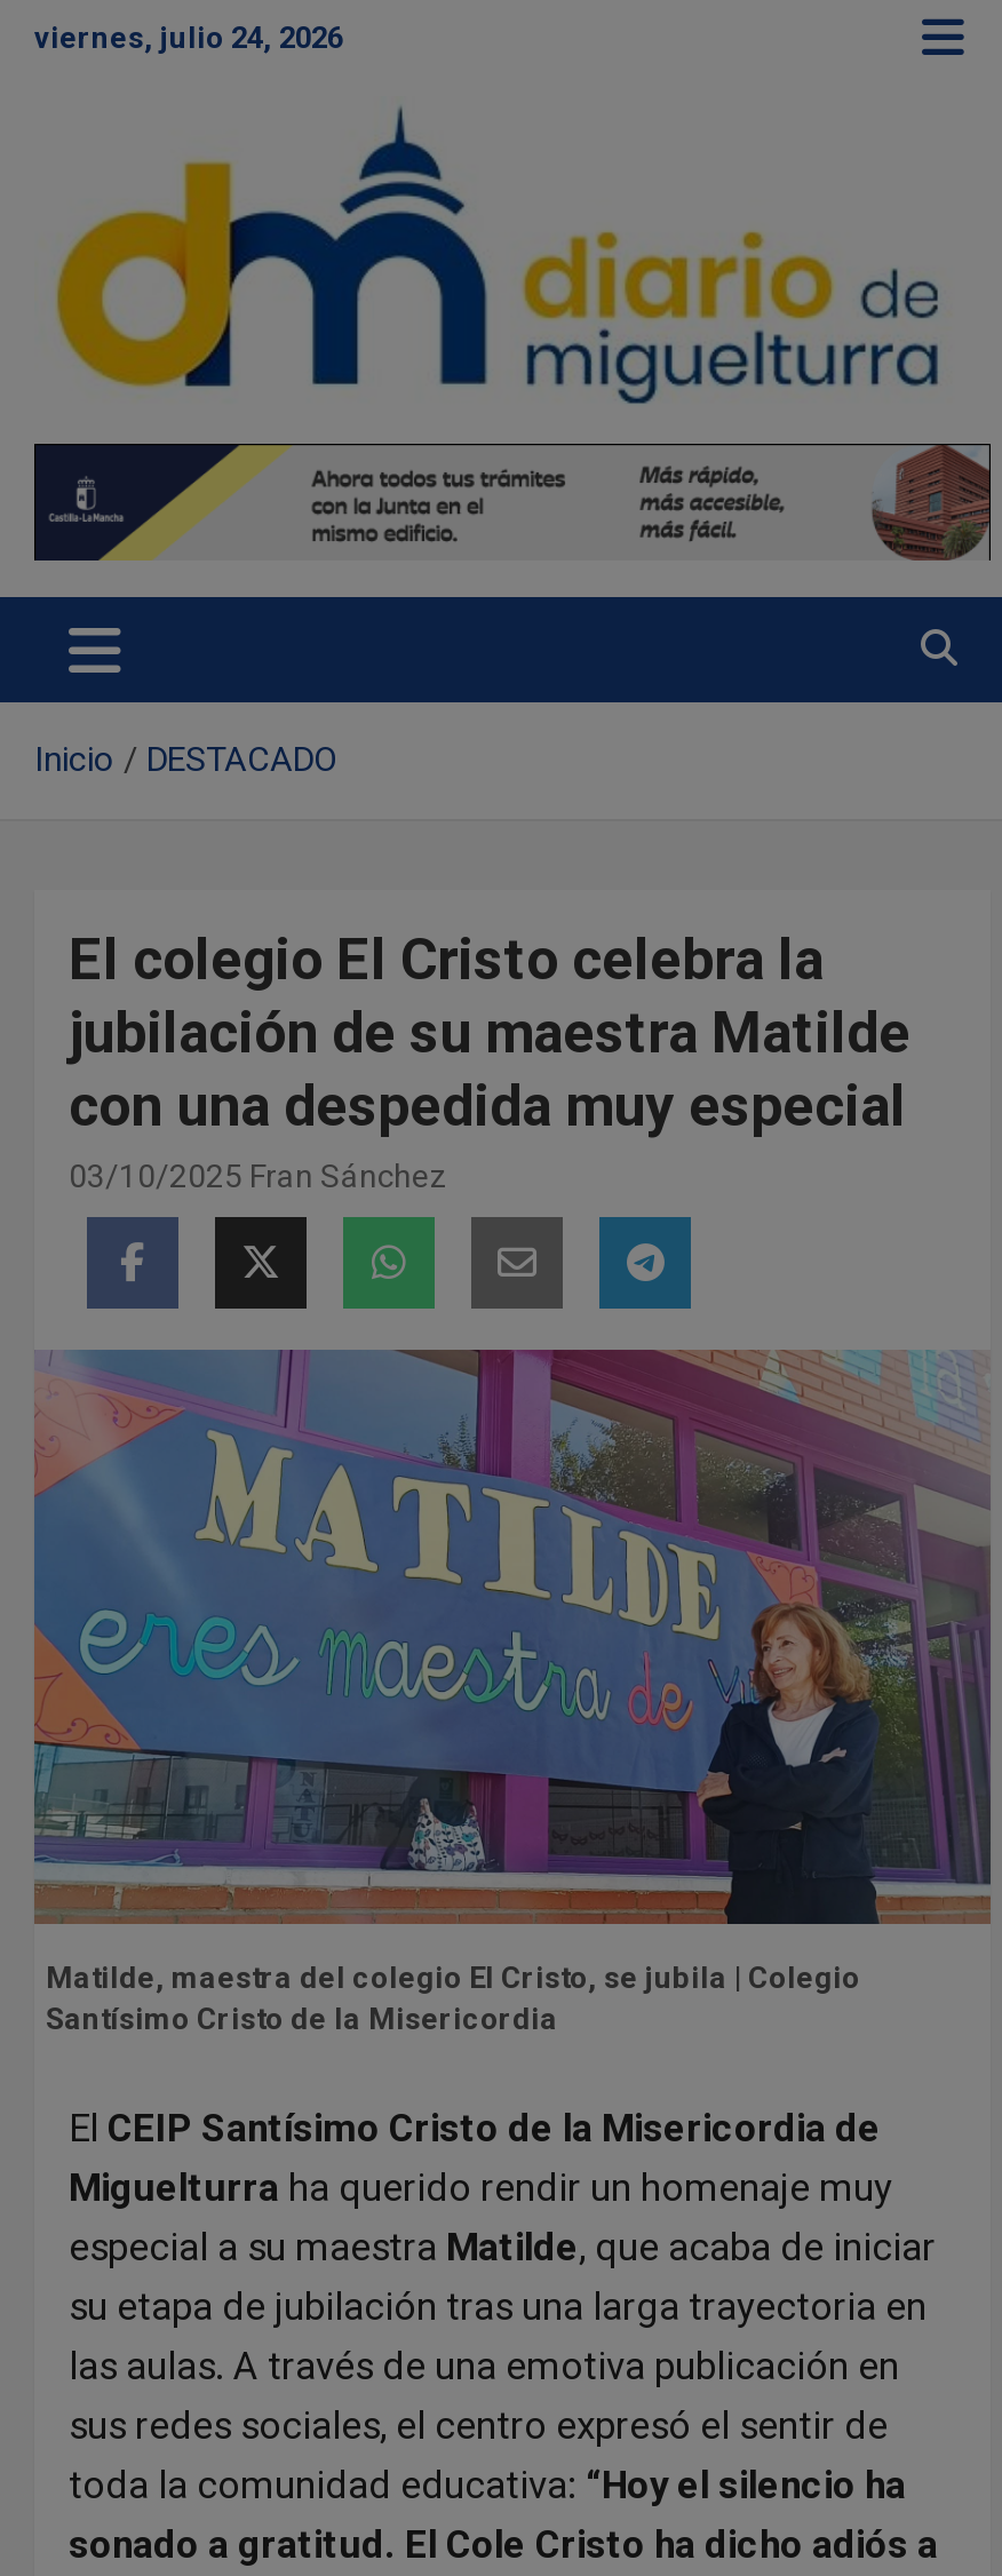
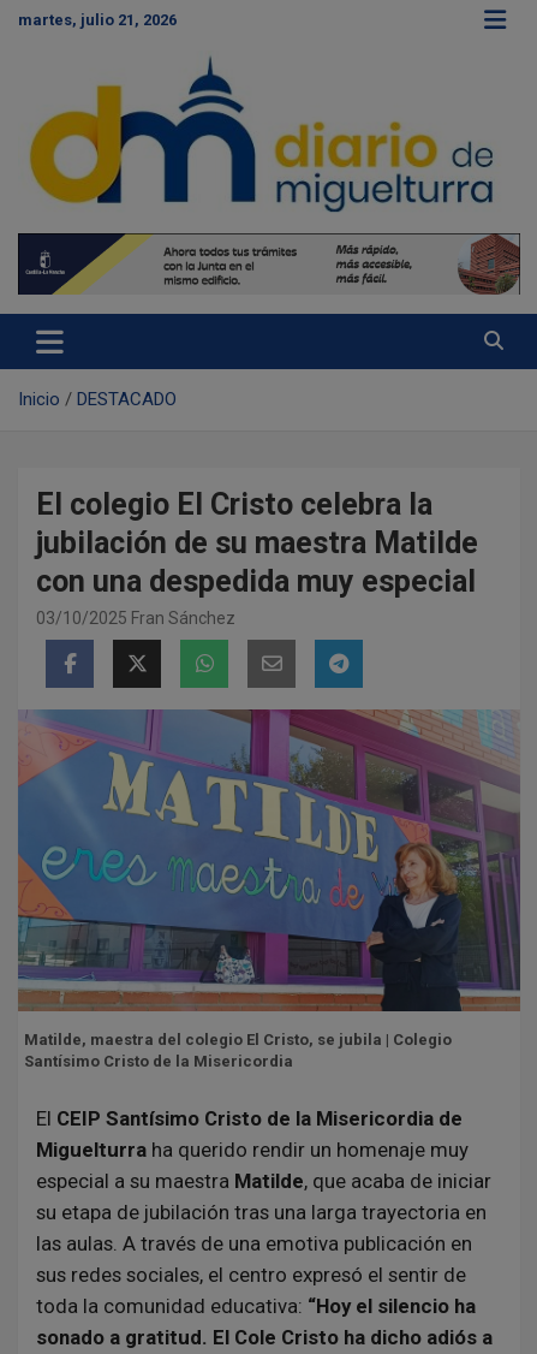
[34,21,343,55] viernes, julio 24, 2026 -> [18,11,177,29] martes, julio 21, 2026

